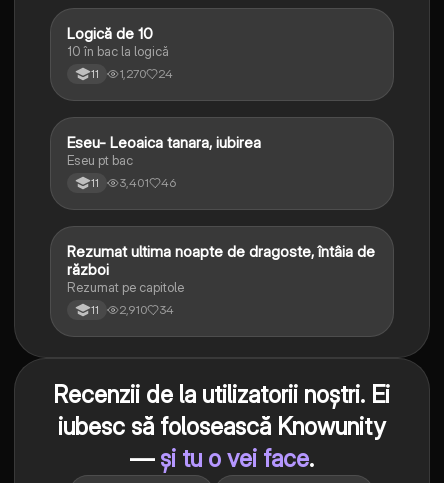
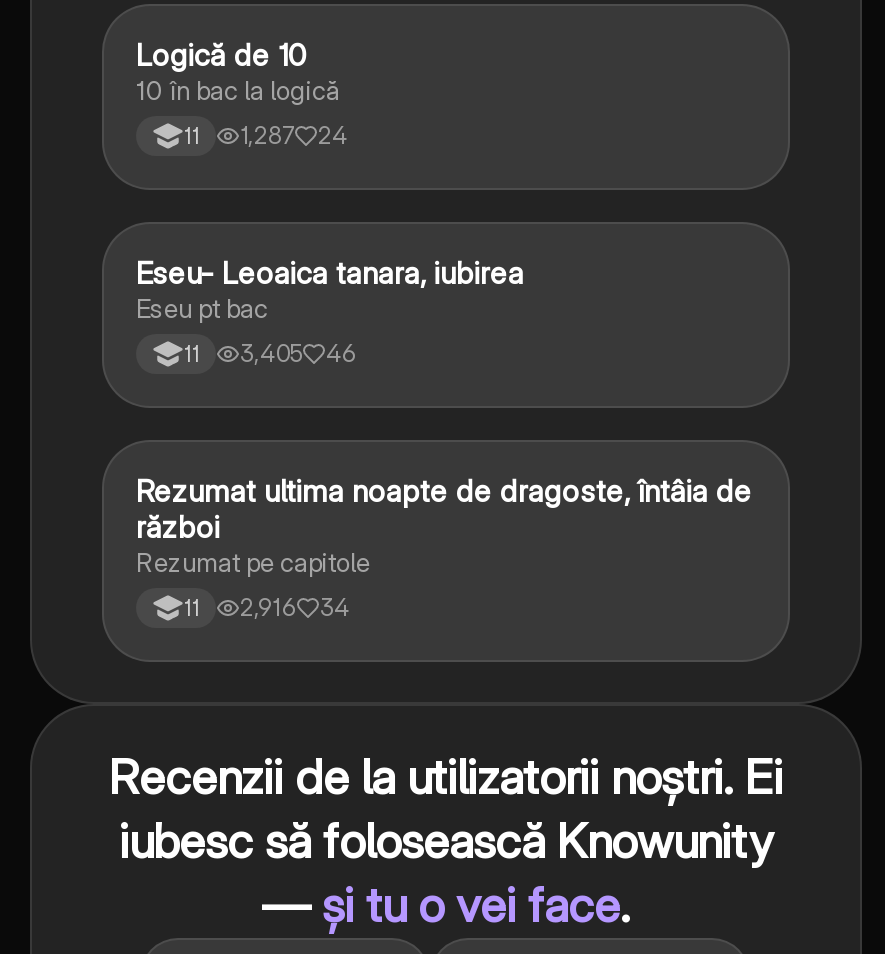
[91,66,173,81] 11 1,270 24 -> [184,121,348,151] 11 1,287 24
[91,175,176,190] 11 3,401 46 -> [184,339,356,369] 11 3,405 46
[91,302,174,317] 11 2,910 34 -> [184,593,350,623] 11 2,916 34

